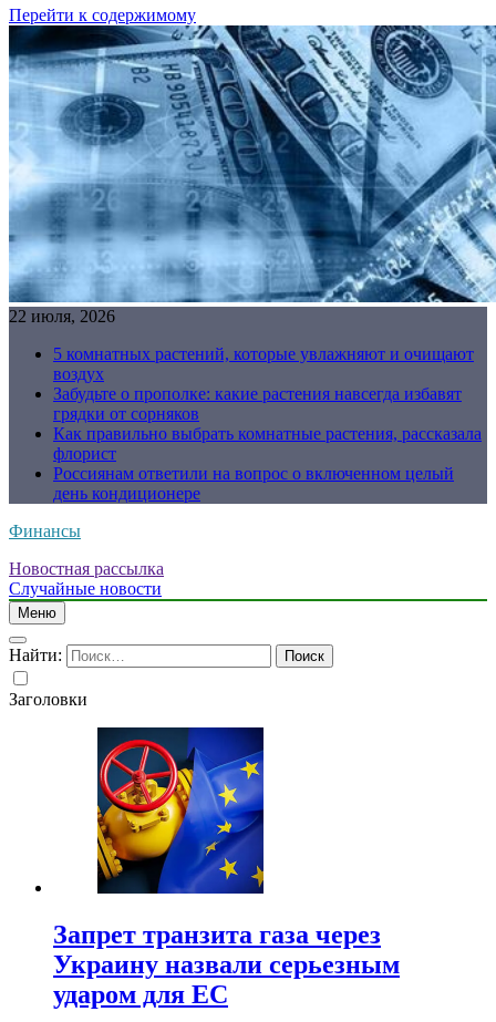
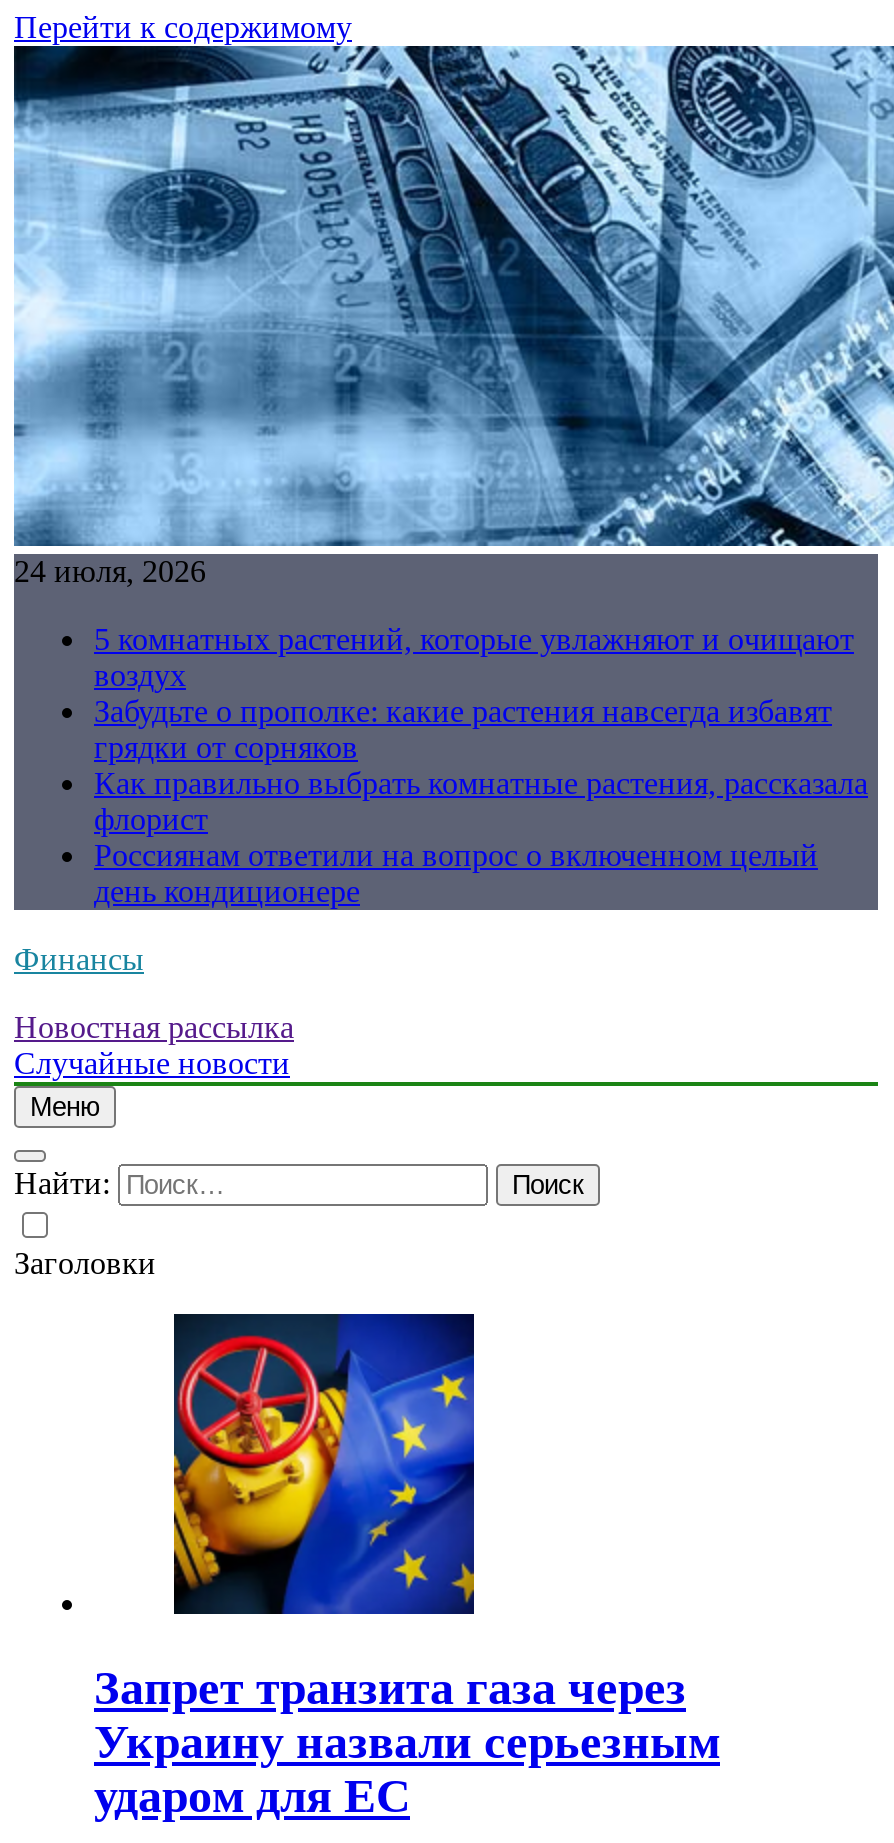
[9,307,115,326] 22 июля, 2026 -> [14,554,206,588] 24 июля, 2026

